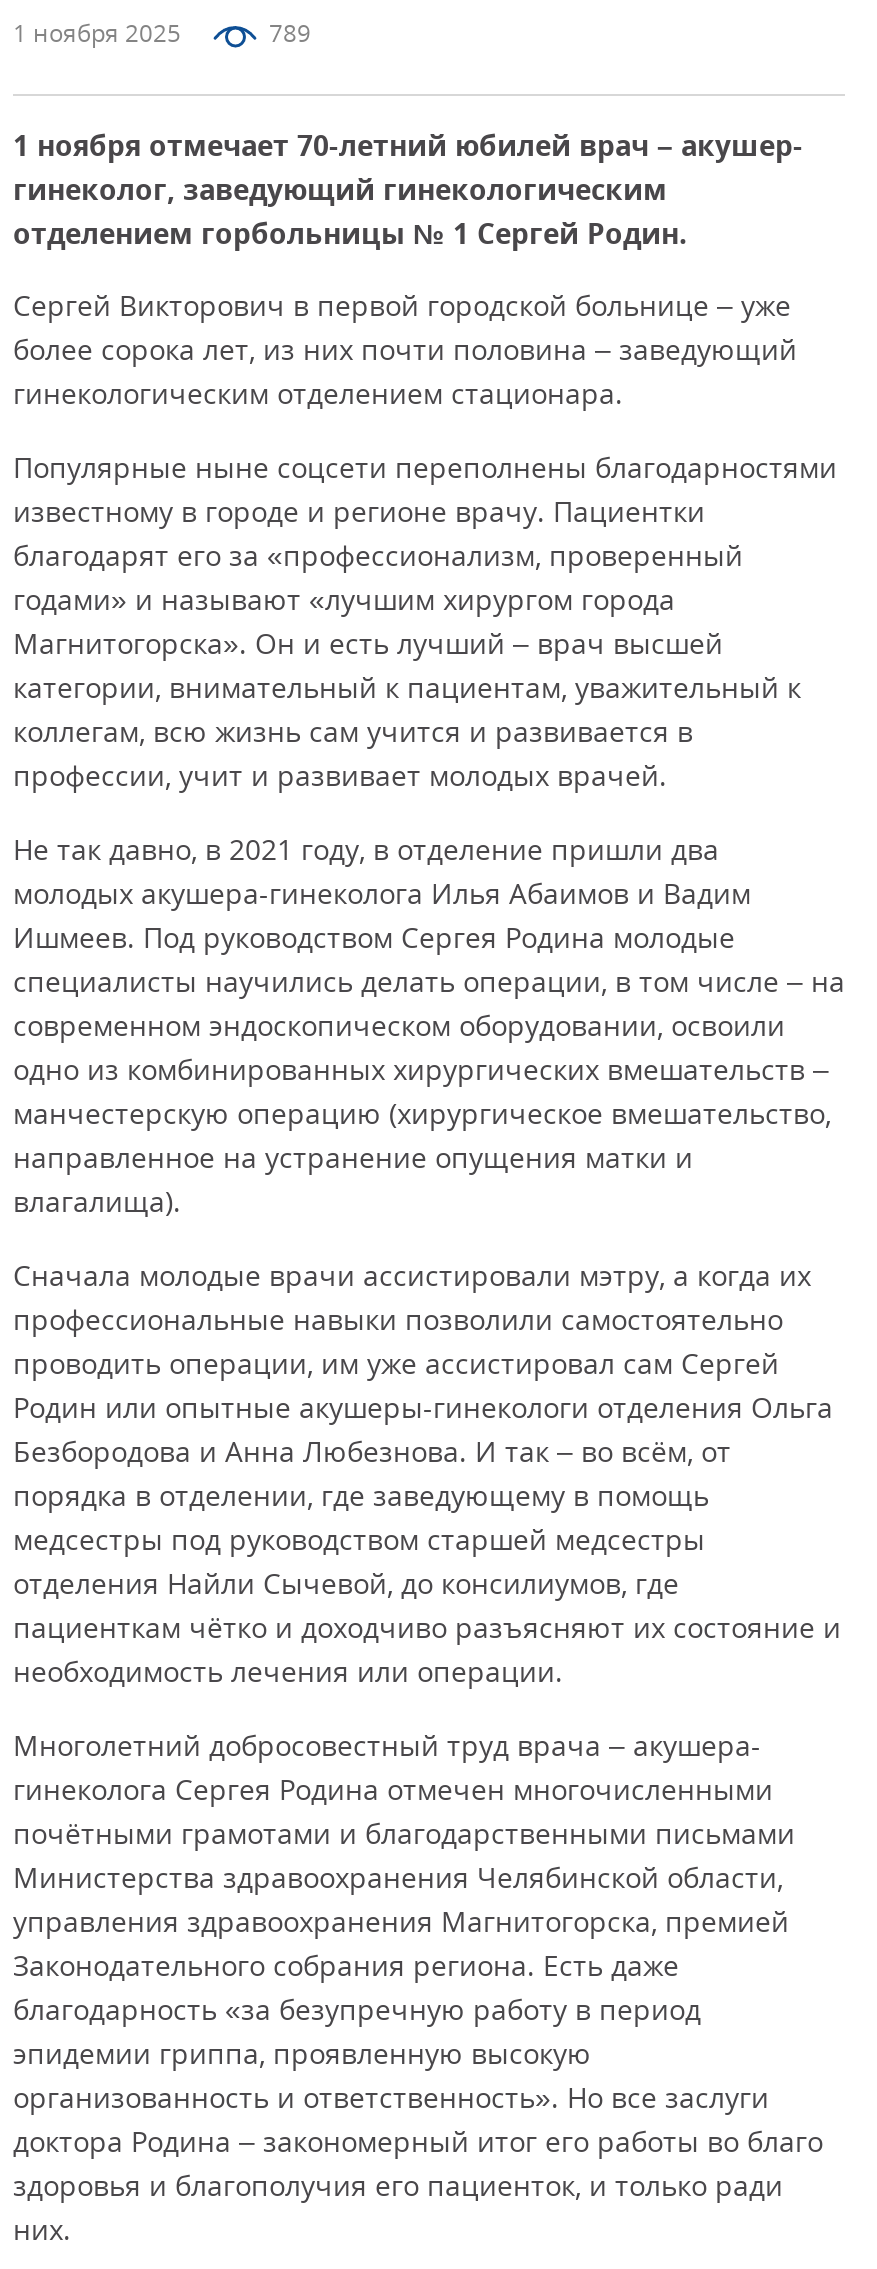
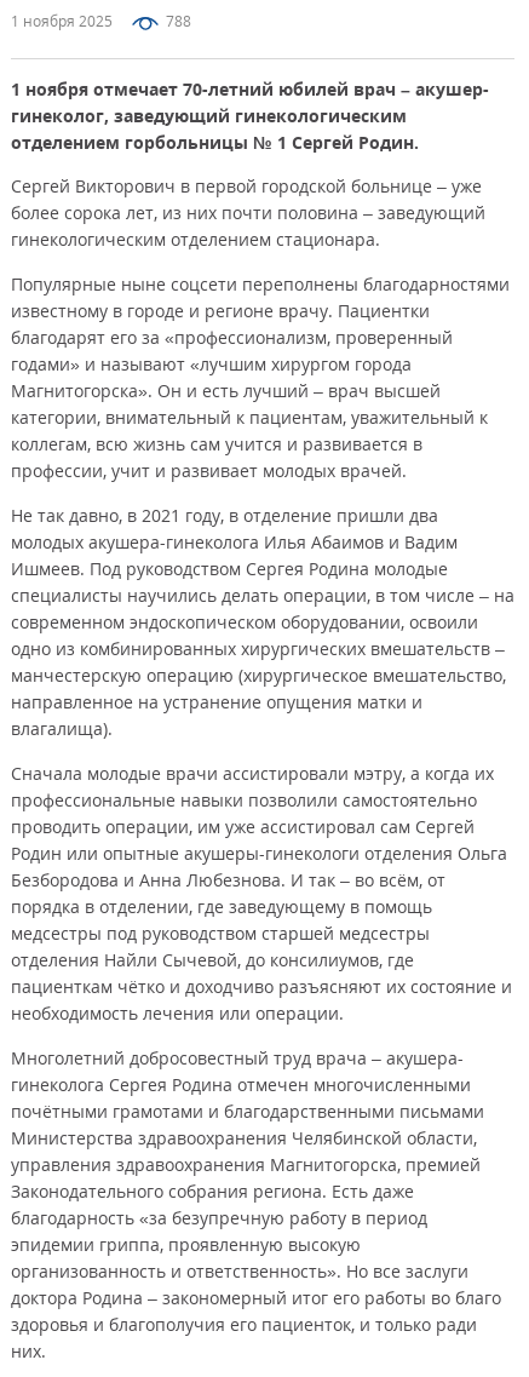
[269,16,311,50] 789 -> [166,11,191,31] 788

